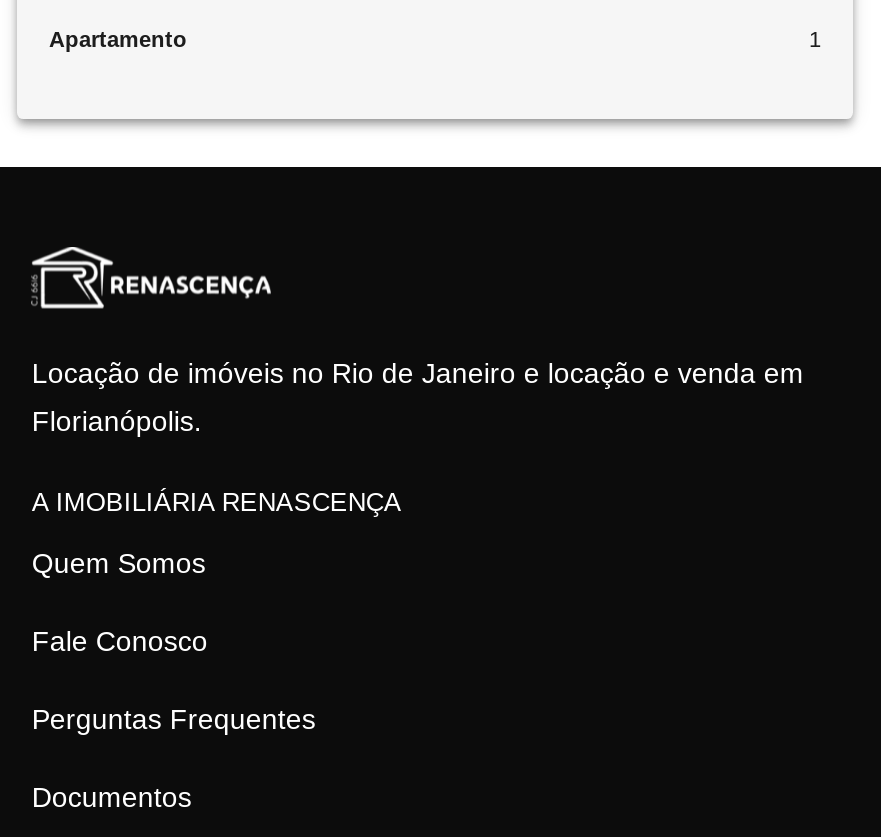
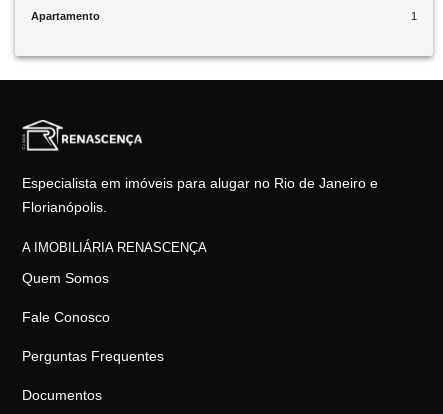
[32,358,804,390] Locação de imóveis no Rio de Janeiro e locação e venda em -> [22,175,378,191] Especialista em imóveis para alugar no Rio de Janeiro e

